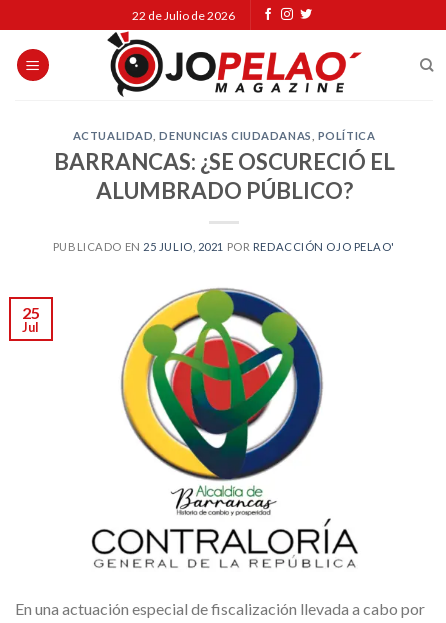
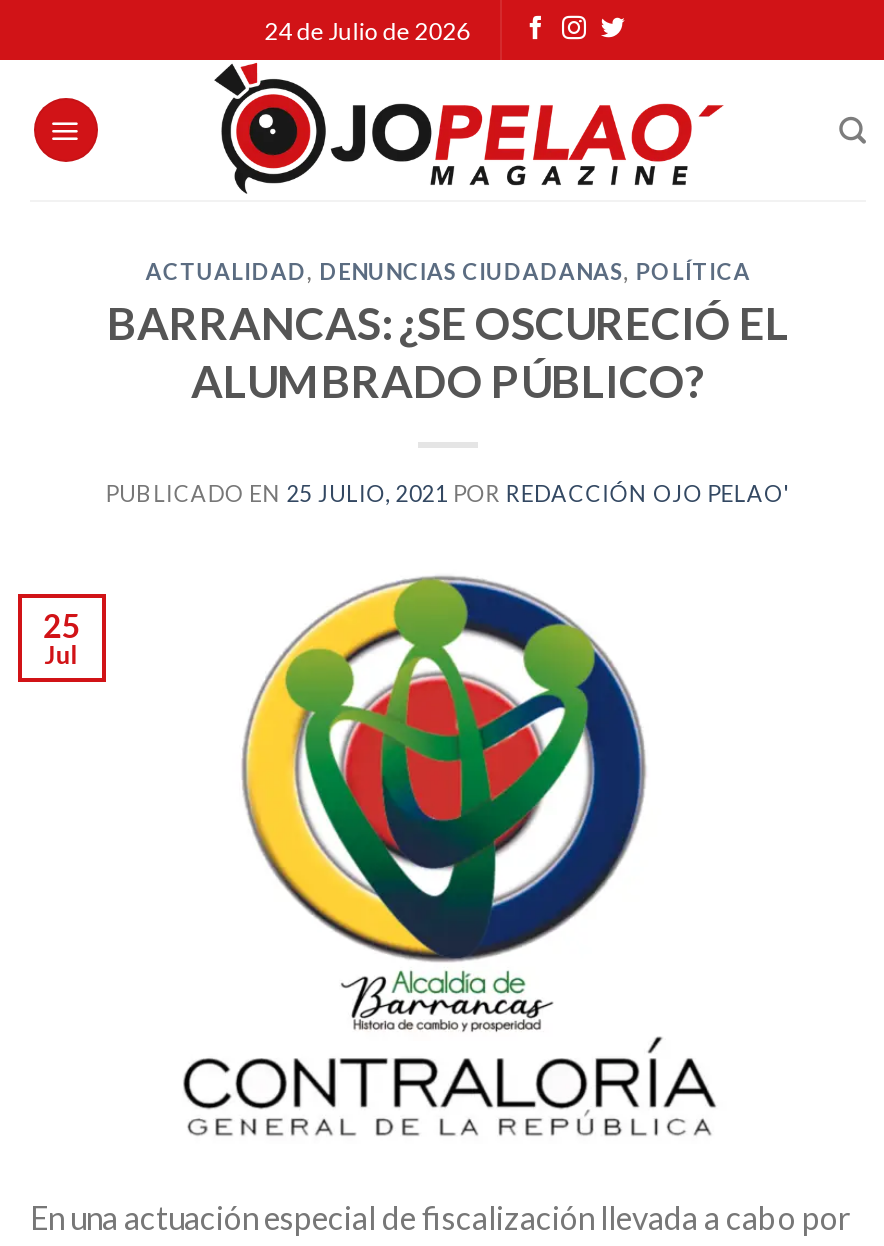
[132,7,235,22] 22 de Julio de 2026 -> [264,15,470,45] 24 de Julio de 2026

